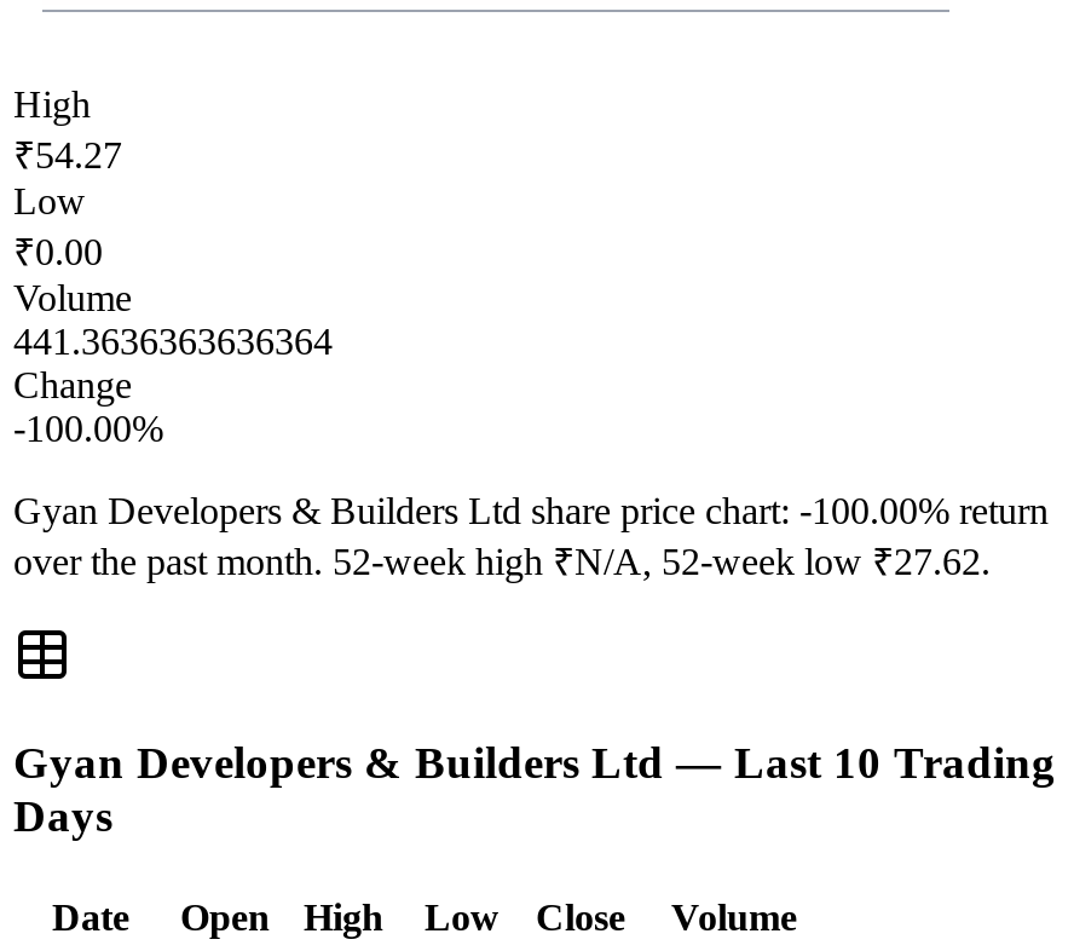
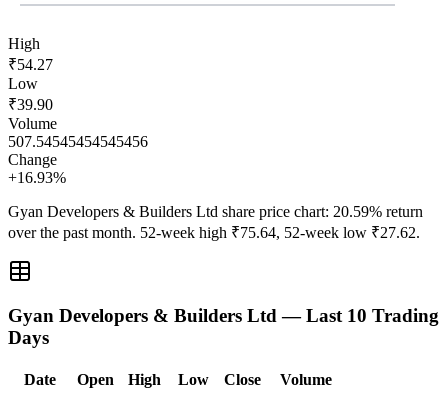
[13,230,103,272] ₹0.00 -> [8,96,53,113] ₹39.90
[13,320,333,361] 441.3636363636364 -> [8,133,148,150] 507.54545454545456
[13,407,163,448] -100.00% -> [8,169,66,186] + 16.93%
[13,489,1049,581] Gyan Developers & Builders Ltd share price chart: -100.00% return | over the past month. 52-week high ₹N/A, 52-week low ₹27.62. -> [8,203,423,241] Gyan Developers & Builders Ltd share price chart: 20.59% return | over the past month. 52-week high ₹75.64, 52-week low ₹27.62.

